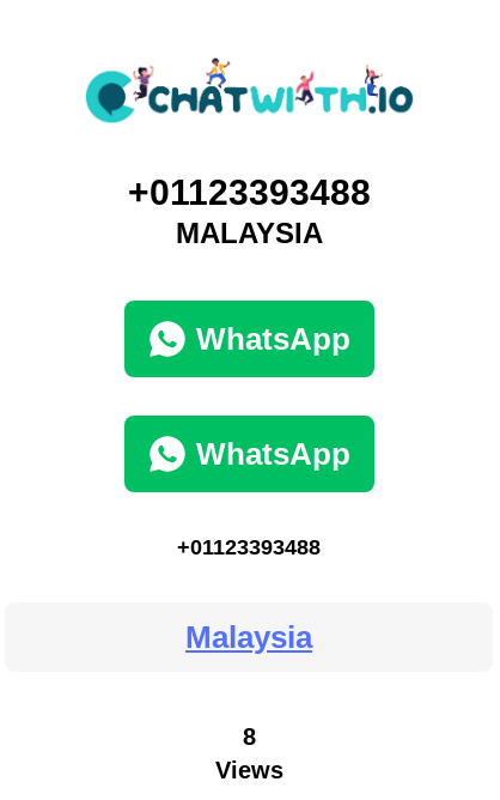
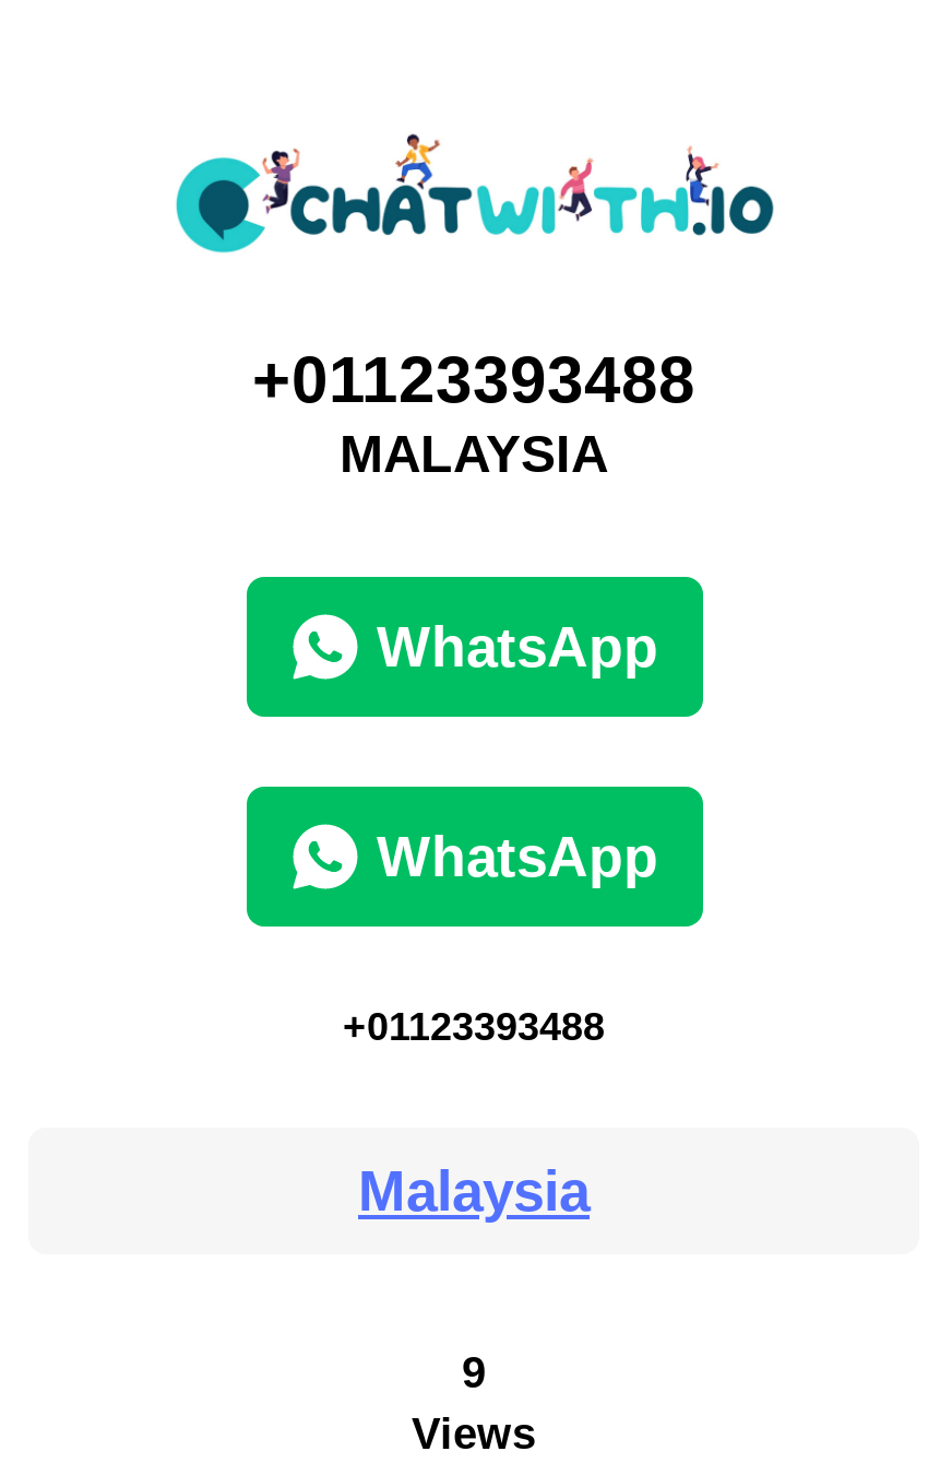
[242,723,255,749] 8 -> [462,1348,486,1396] 9

